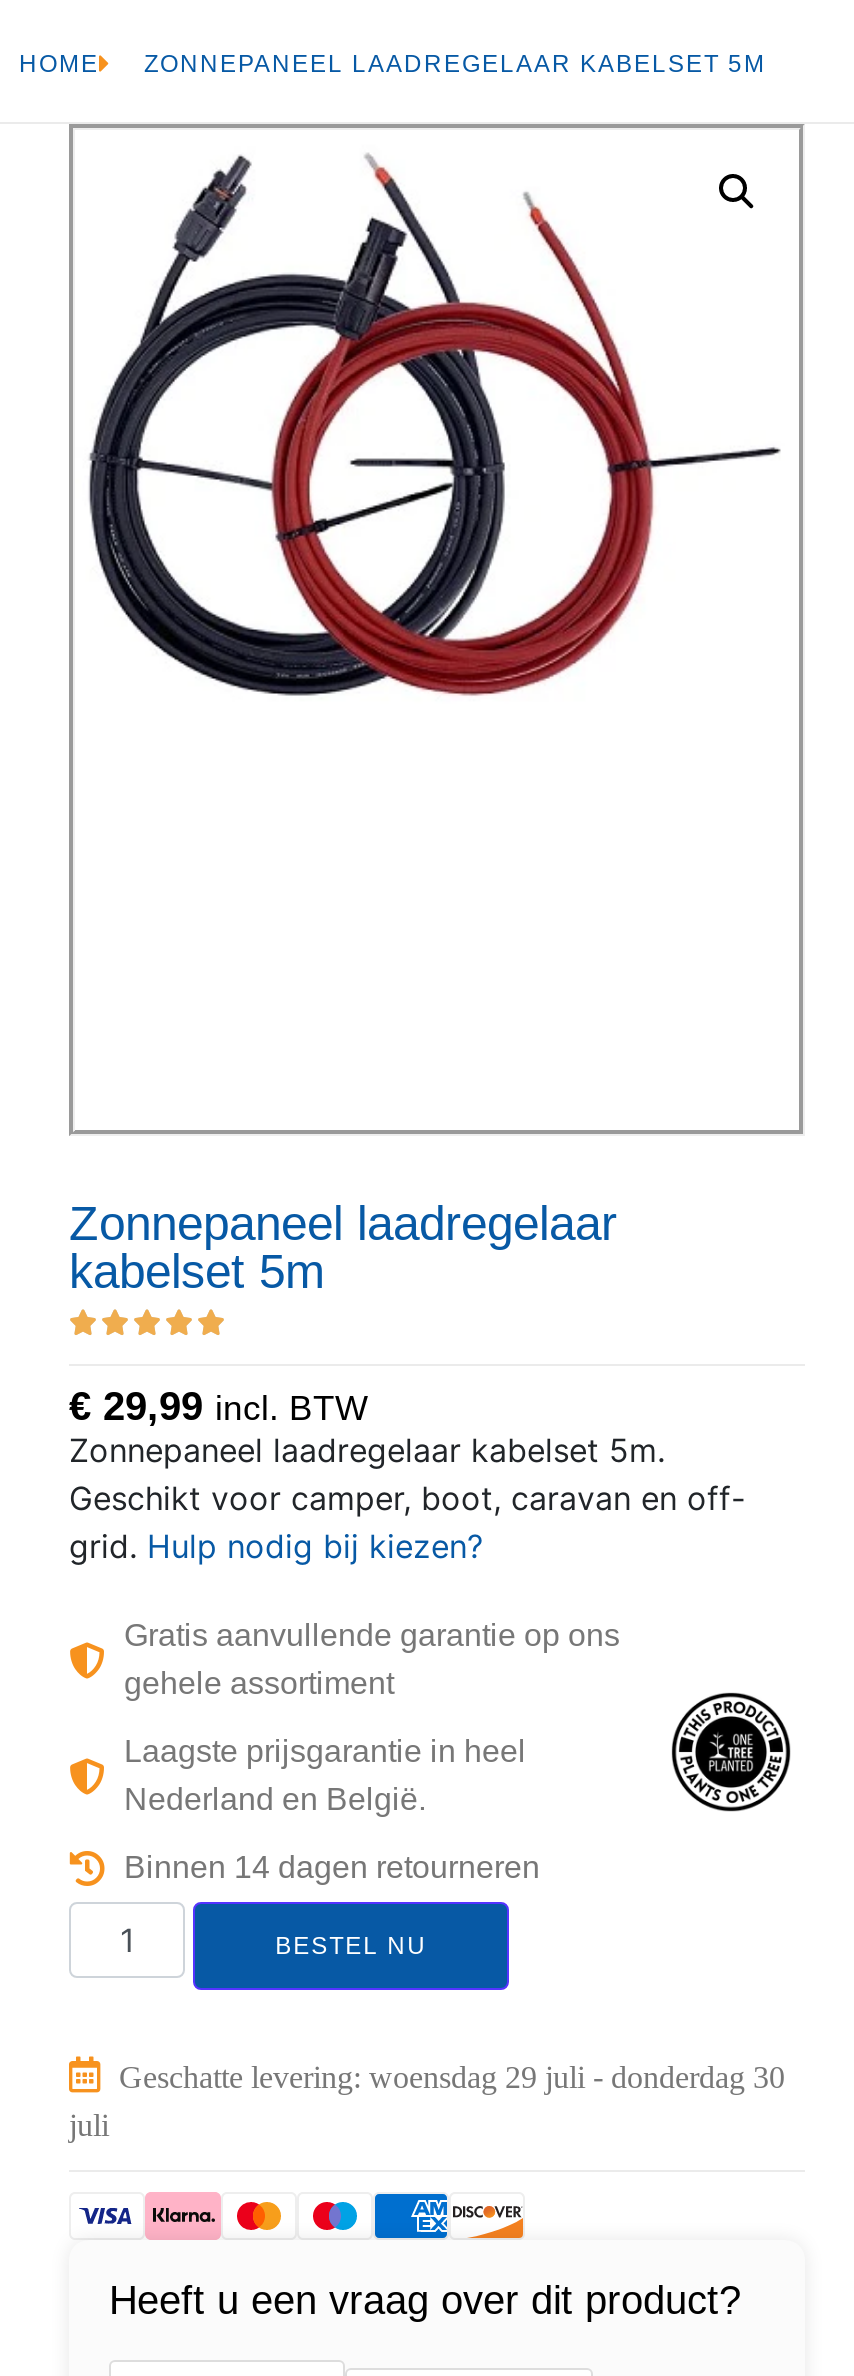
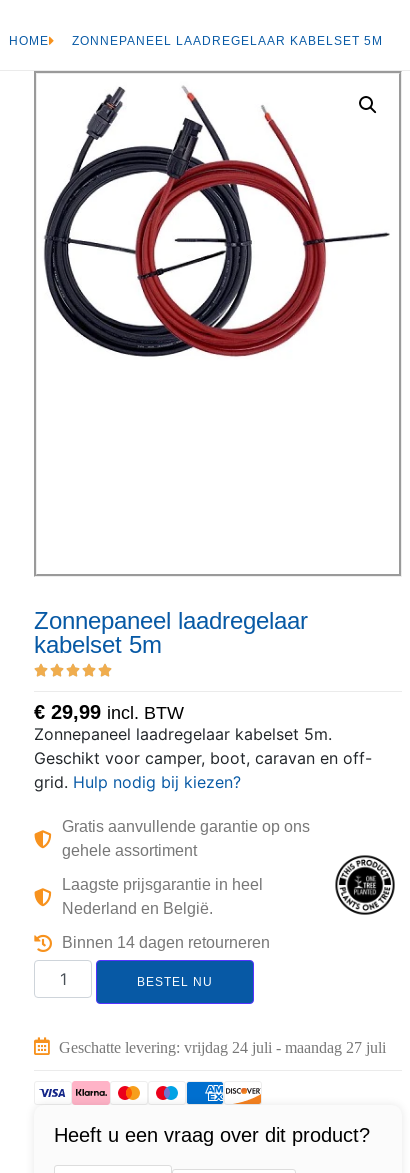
[69,2060,785,2142] Geschatte levering: woensdag 29 juli - donderdag 30 | juli -> [55,1039,386,1056] Geschatte levering: vrijdag 24 juli - maandag 27 juli

